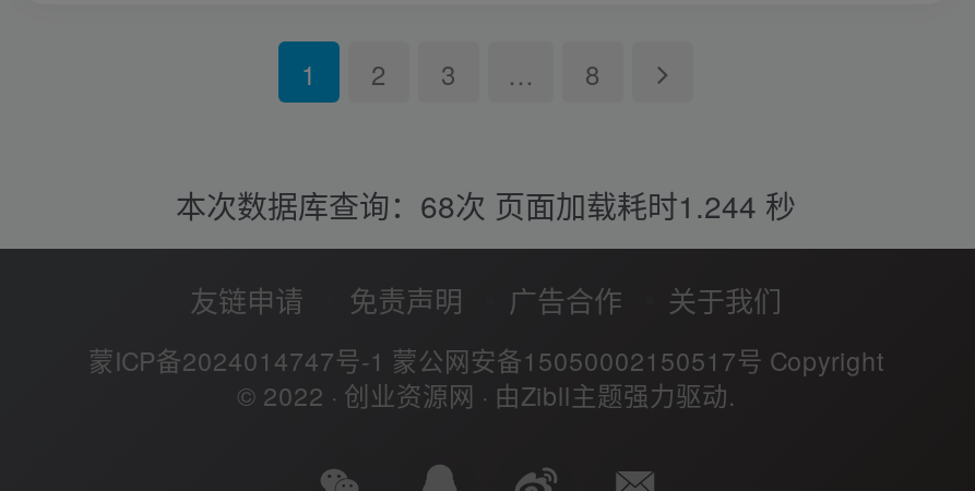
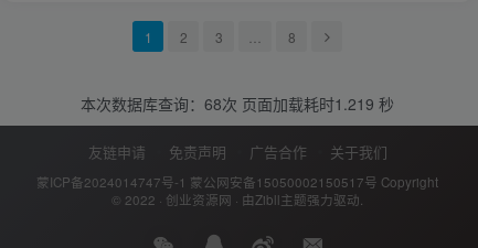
[176,183,796,227] 本次数据库查询：68次 页面加载耗时1.244 秒 -> [81,93,394,115] 本次数据库查询：68次 页面加载耗时1.219 秒

